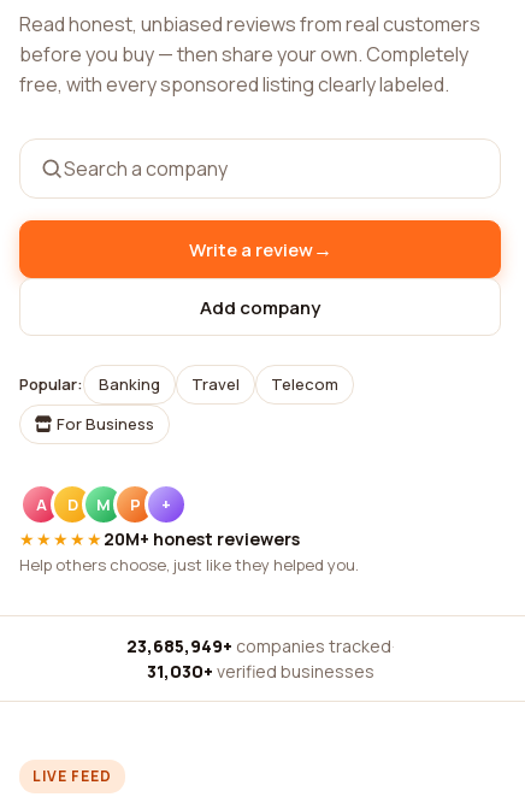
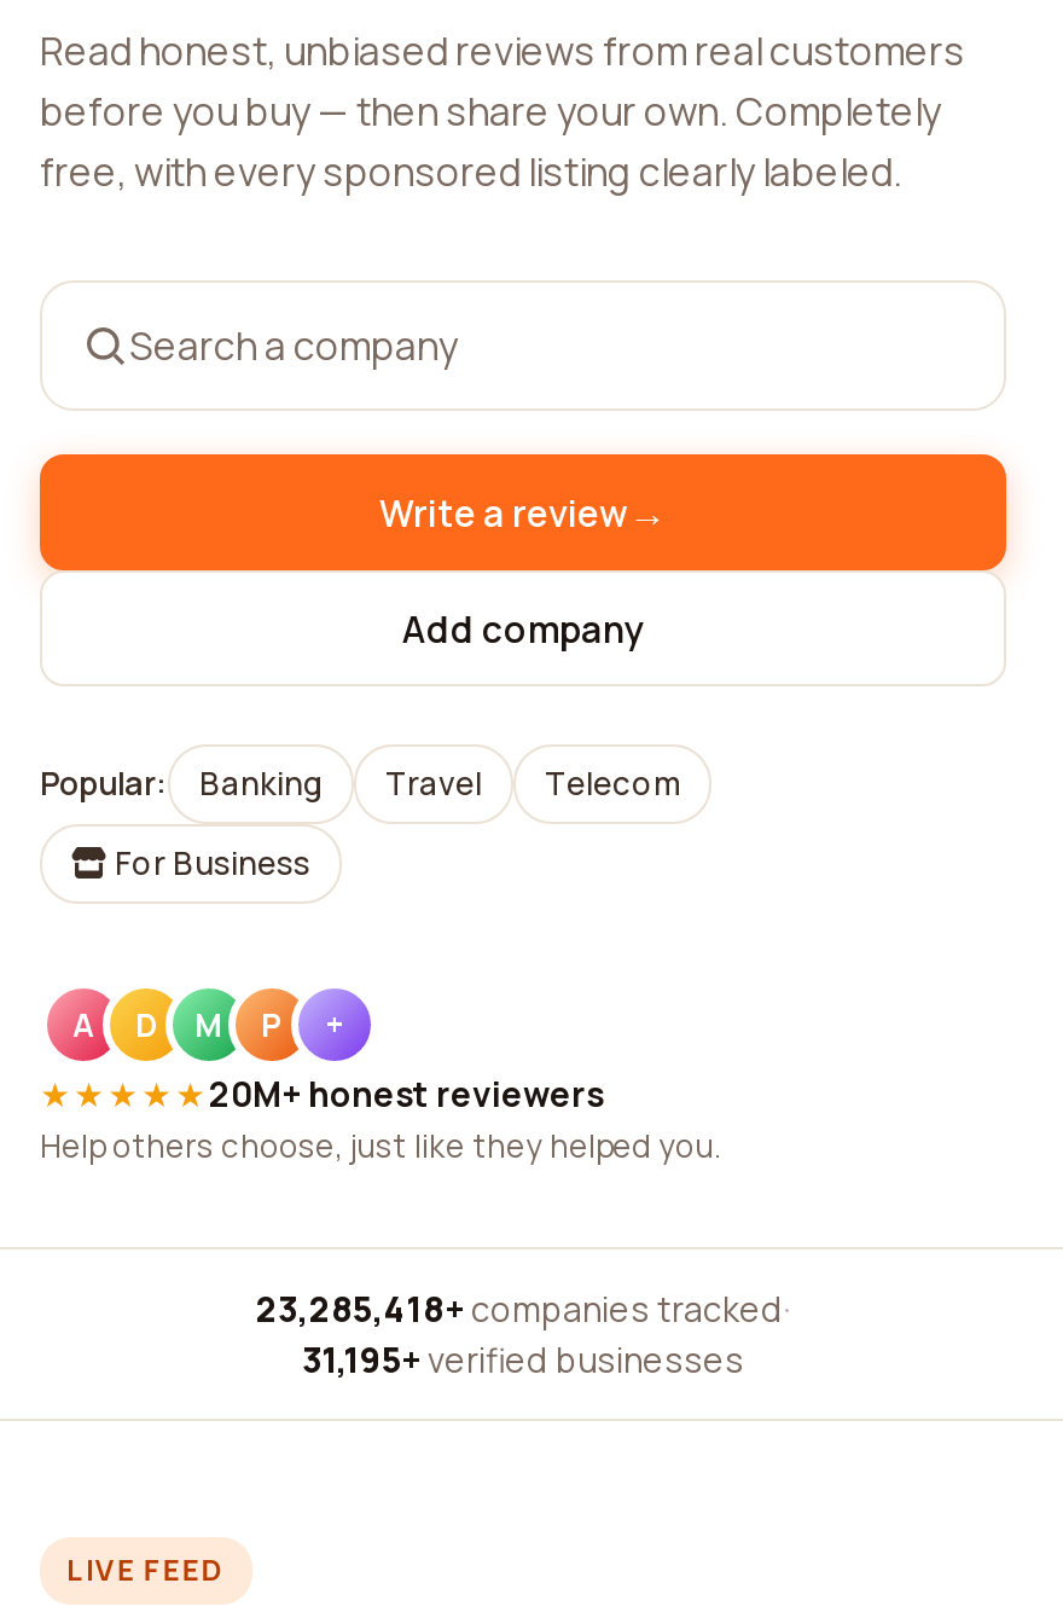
[126,634,394,657] 23,685,949+ companies tracked · -> [256,1286,790,1332] 23,285,418+ companies tracked ·
[146,660,374,683] 31,030+ verified businesses -> [302,1336,744,1382] 31,195+ verified businesses

